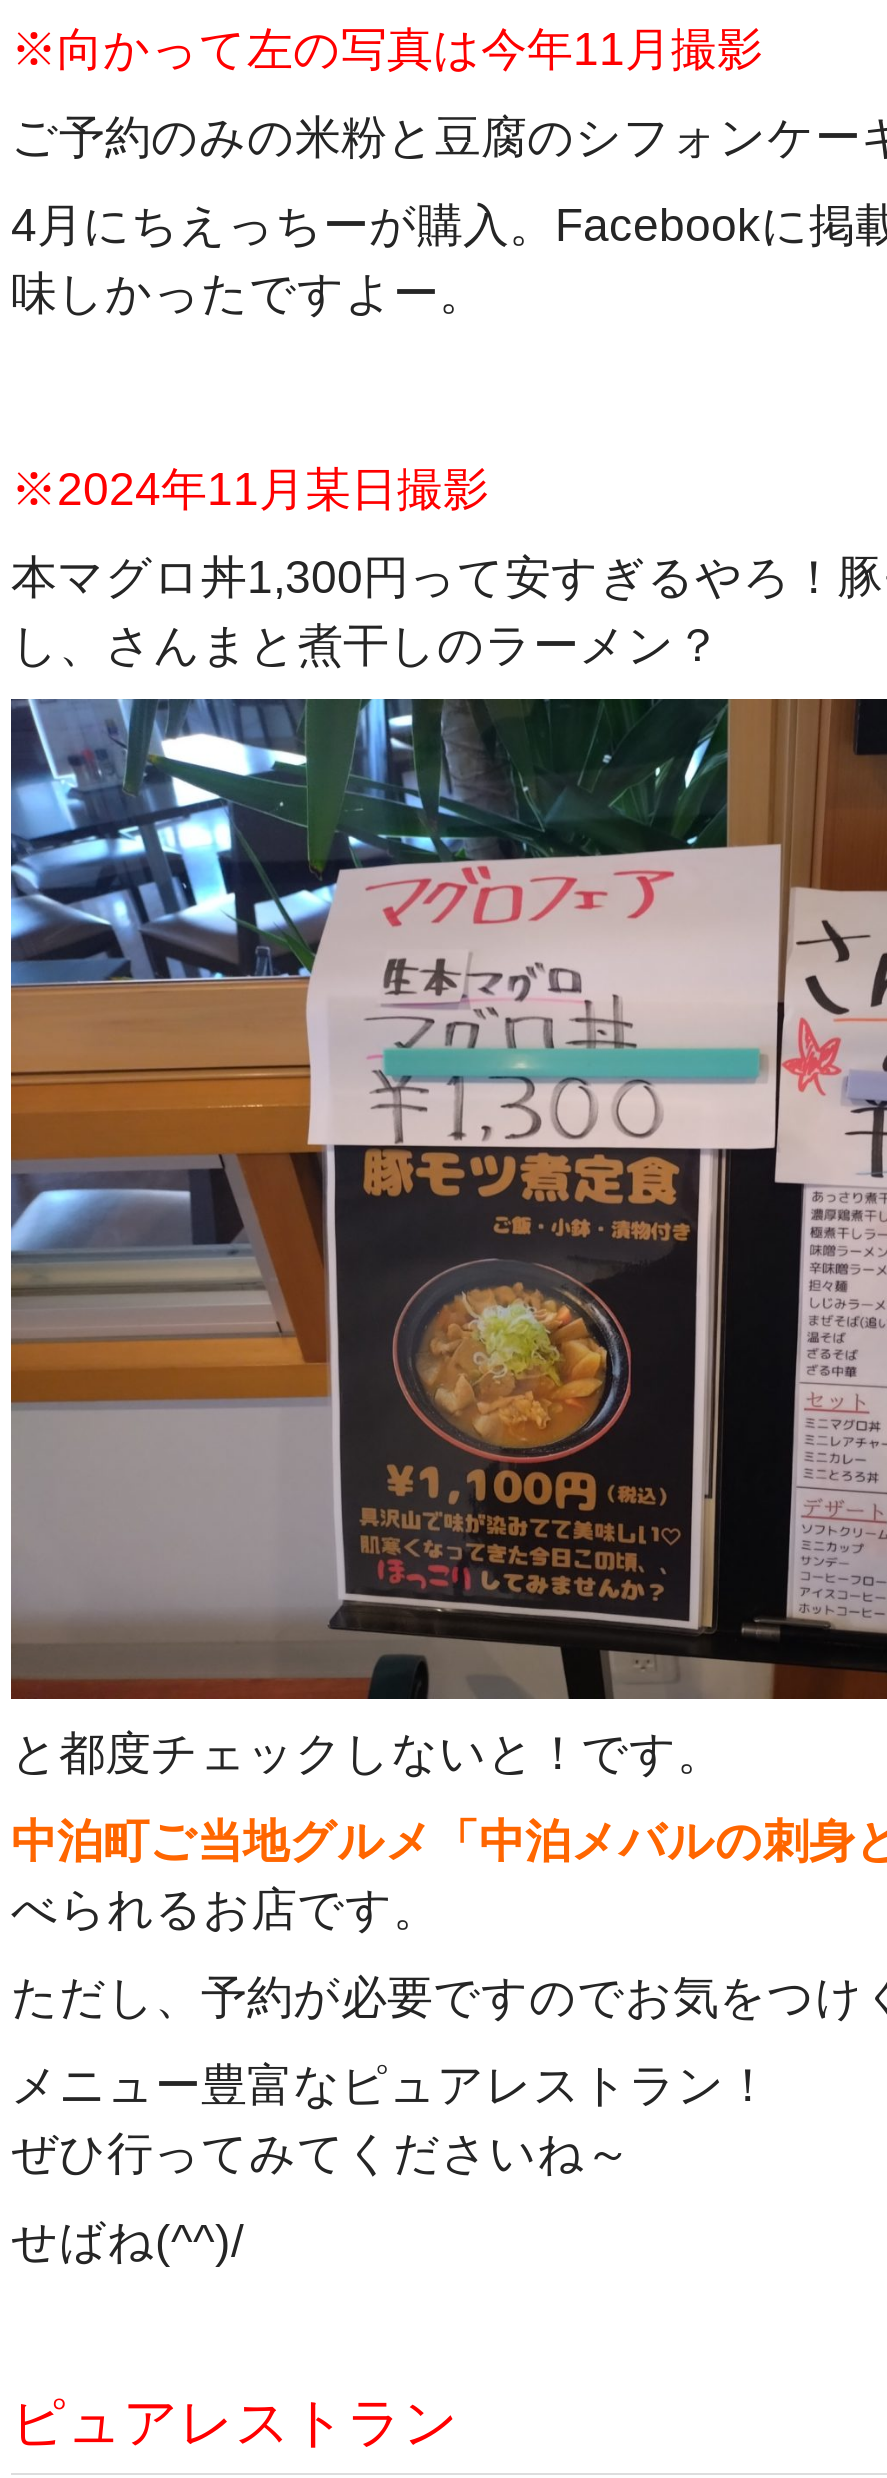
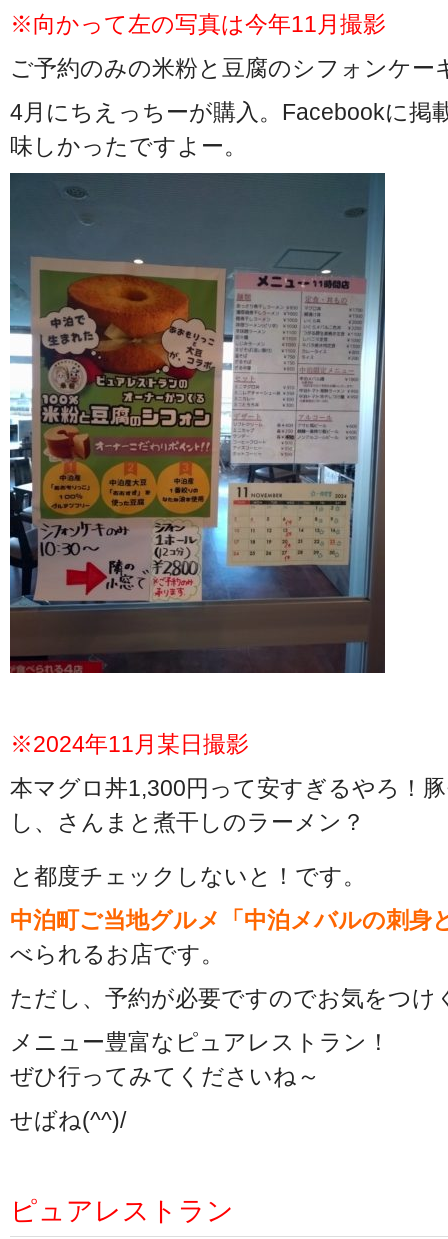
moved [11,463,721,671] -> [10,731,365,835]: ※2024年11月某日撮影 | し、さんまと煮干しのラーメン？
[9,697,881,1701] [image] -> [9,172,386,674] [image]

